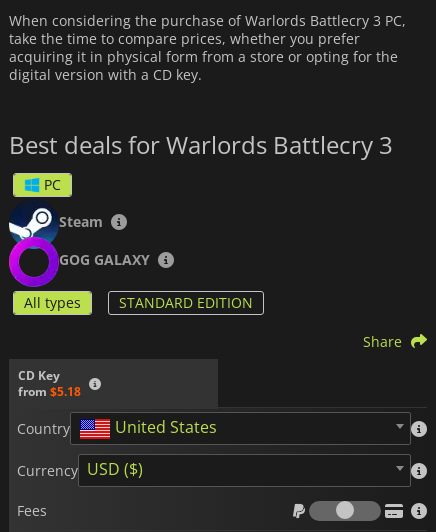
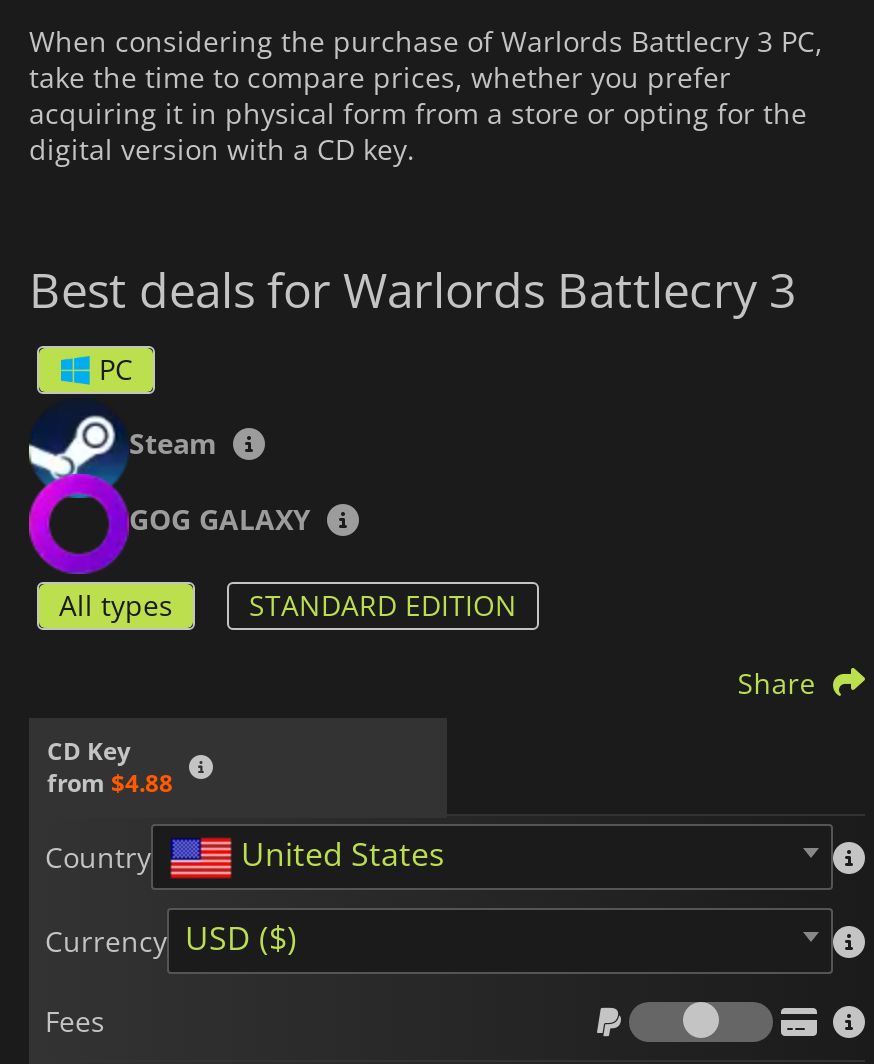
[18,383,81,400] from $5.18 -> [47,765,173,799] from $4.88

